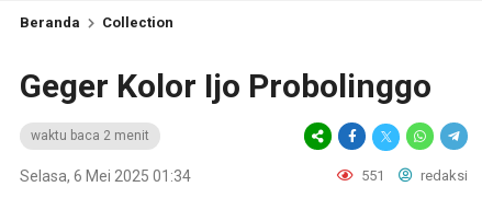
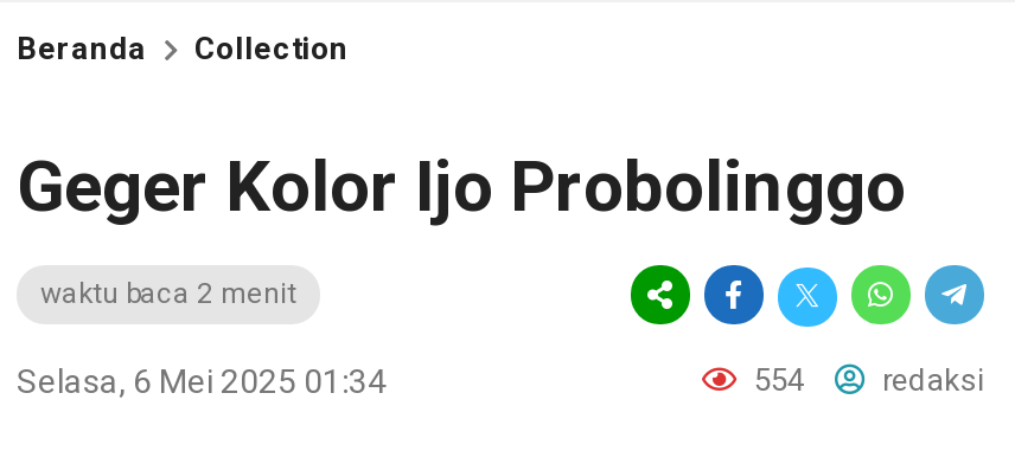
[358,167,468,184] 551 redaksi -> [747,362,984,398] 554 redaksi

